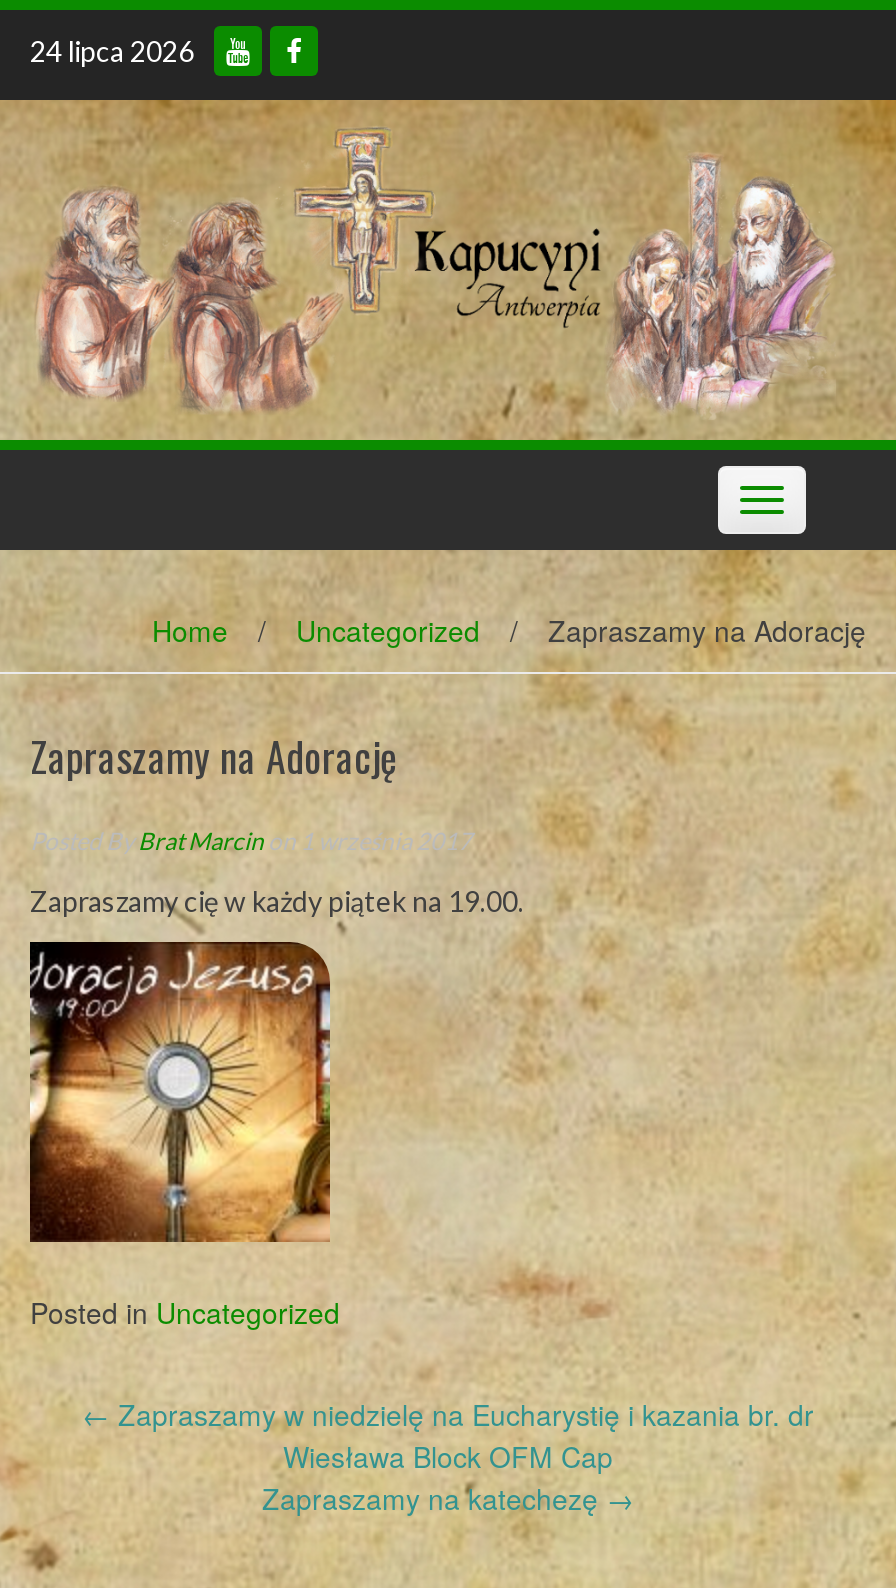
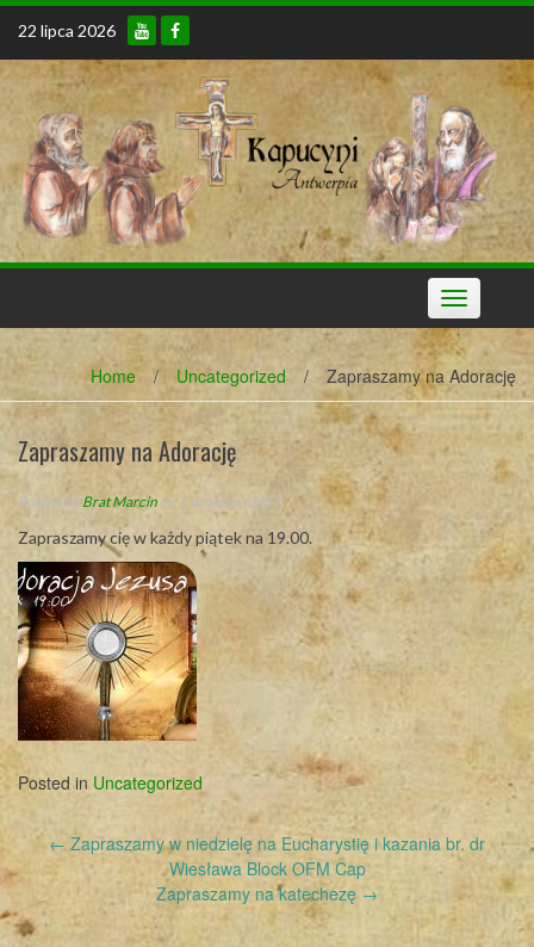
[30,34,194,68] 24 lipca 2026 -> [18,20,116,41] 22 lipca 2026

